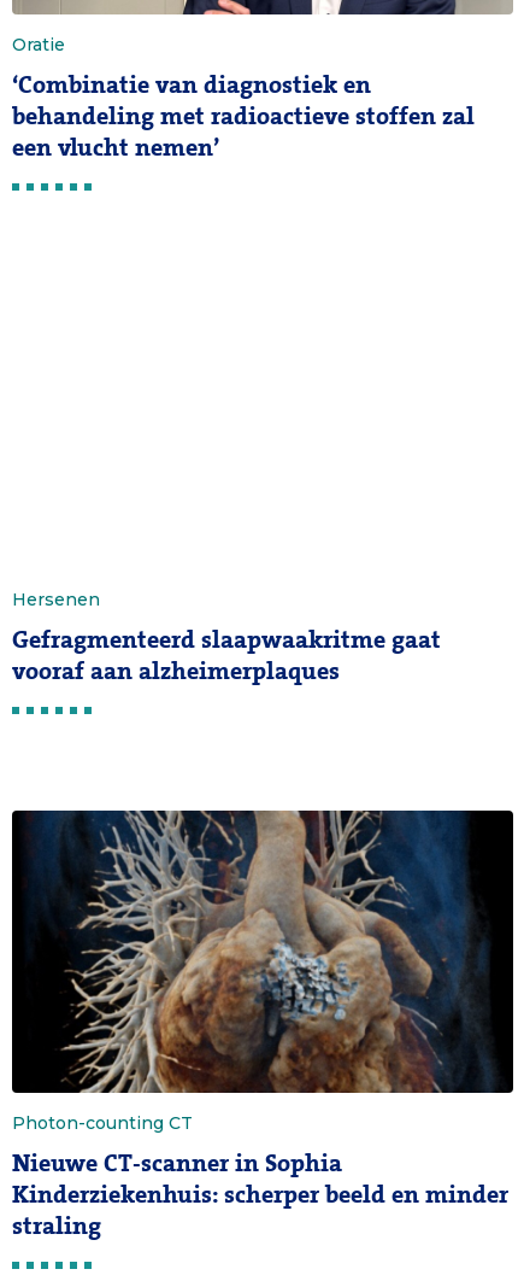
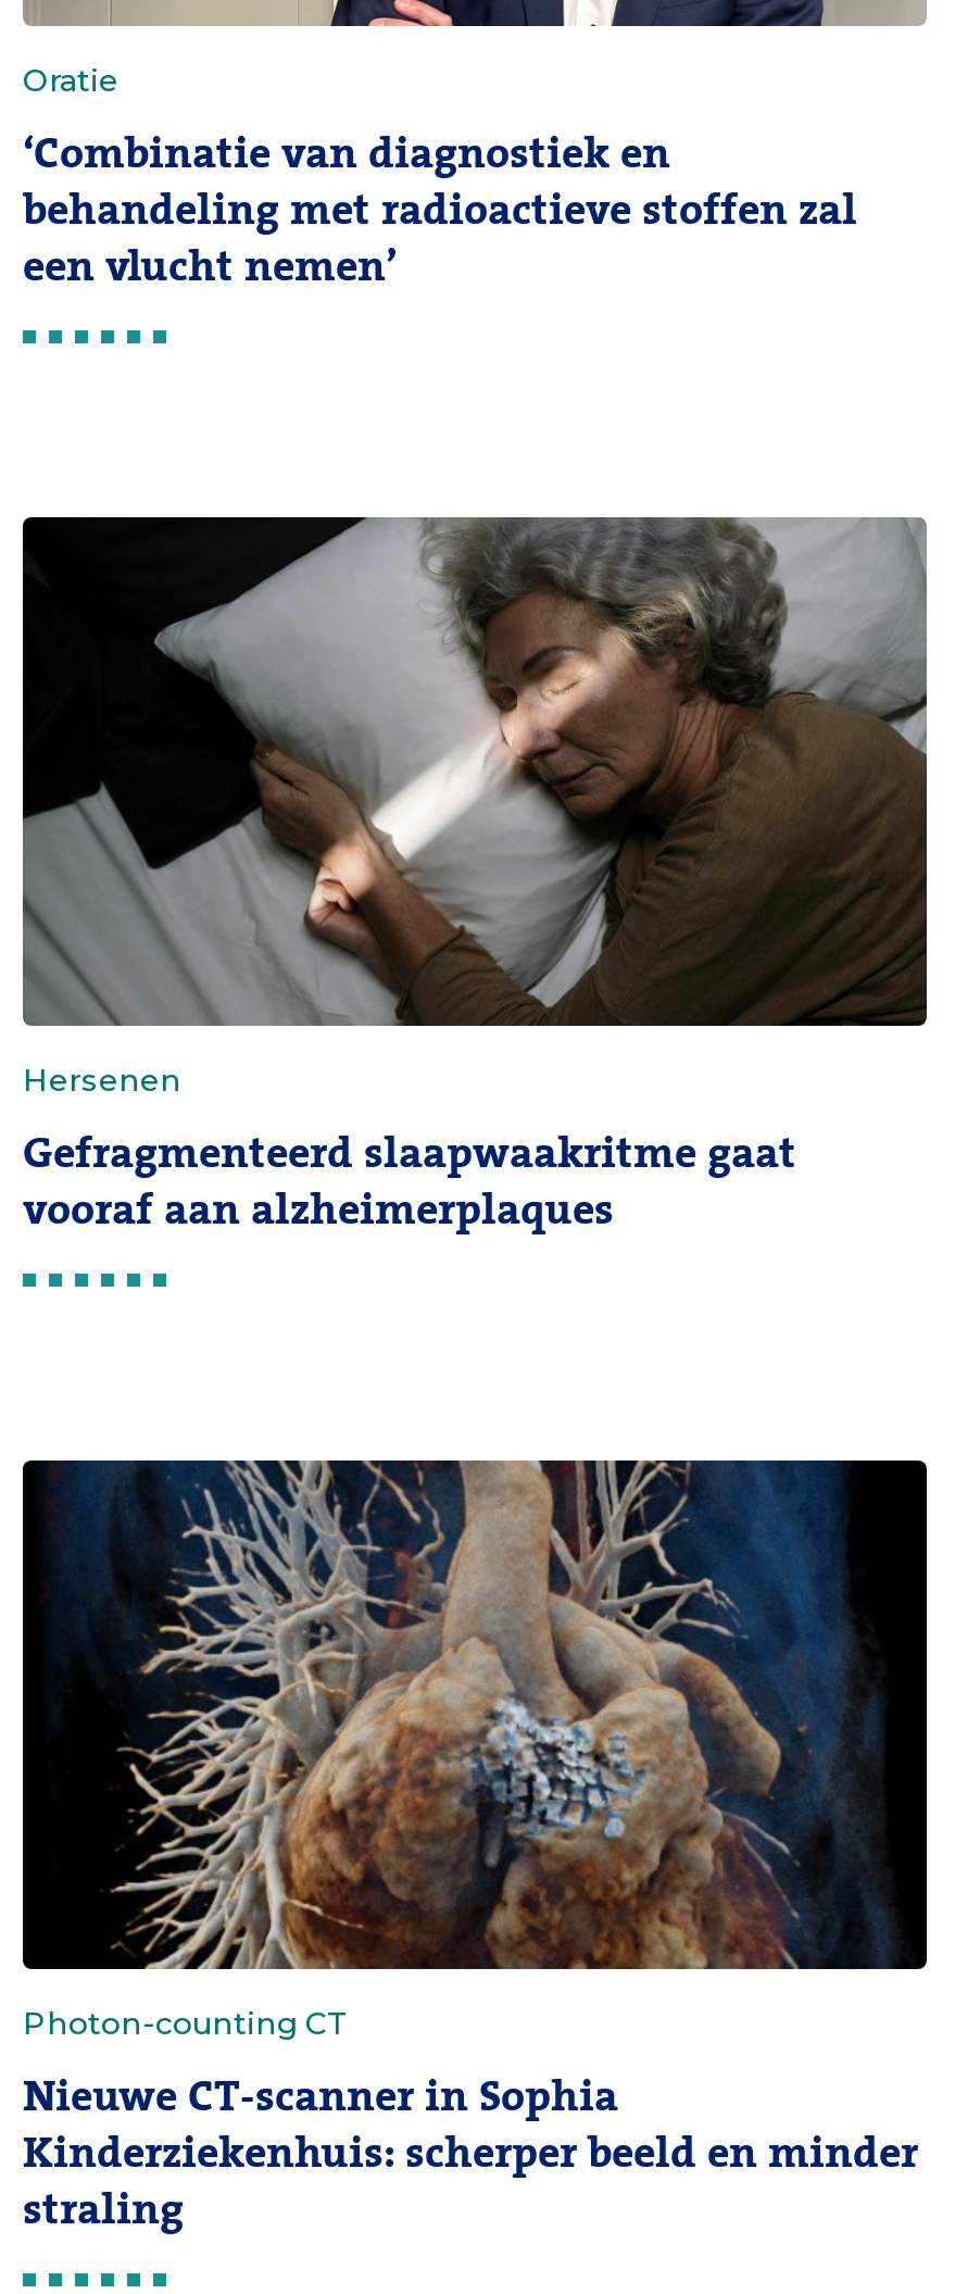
none -> [21,515,929,1028] [image]

